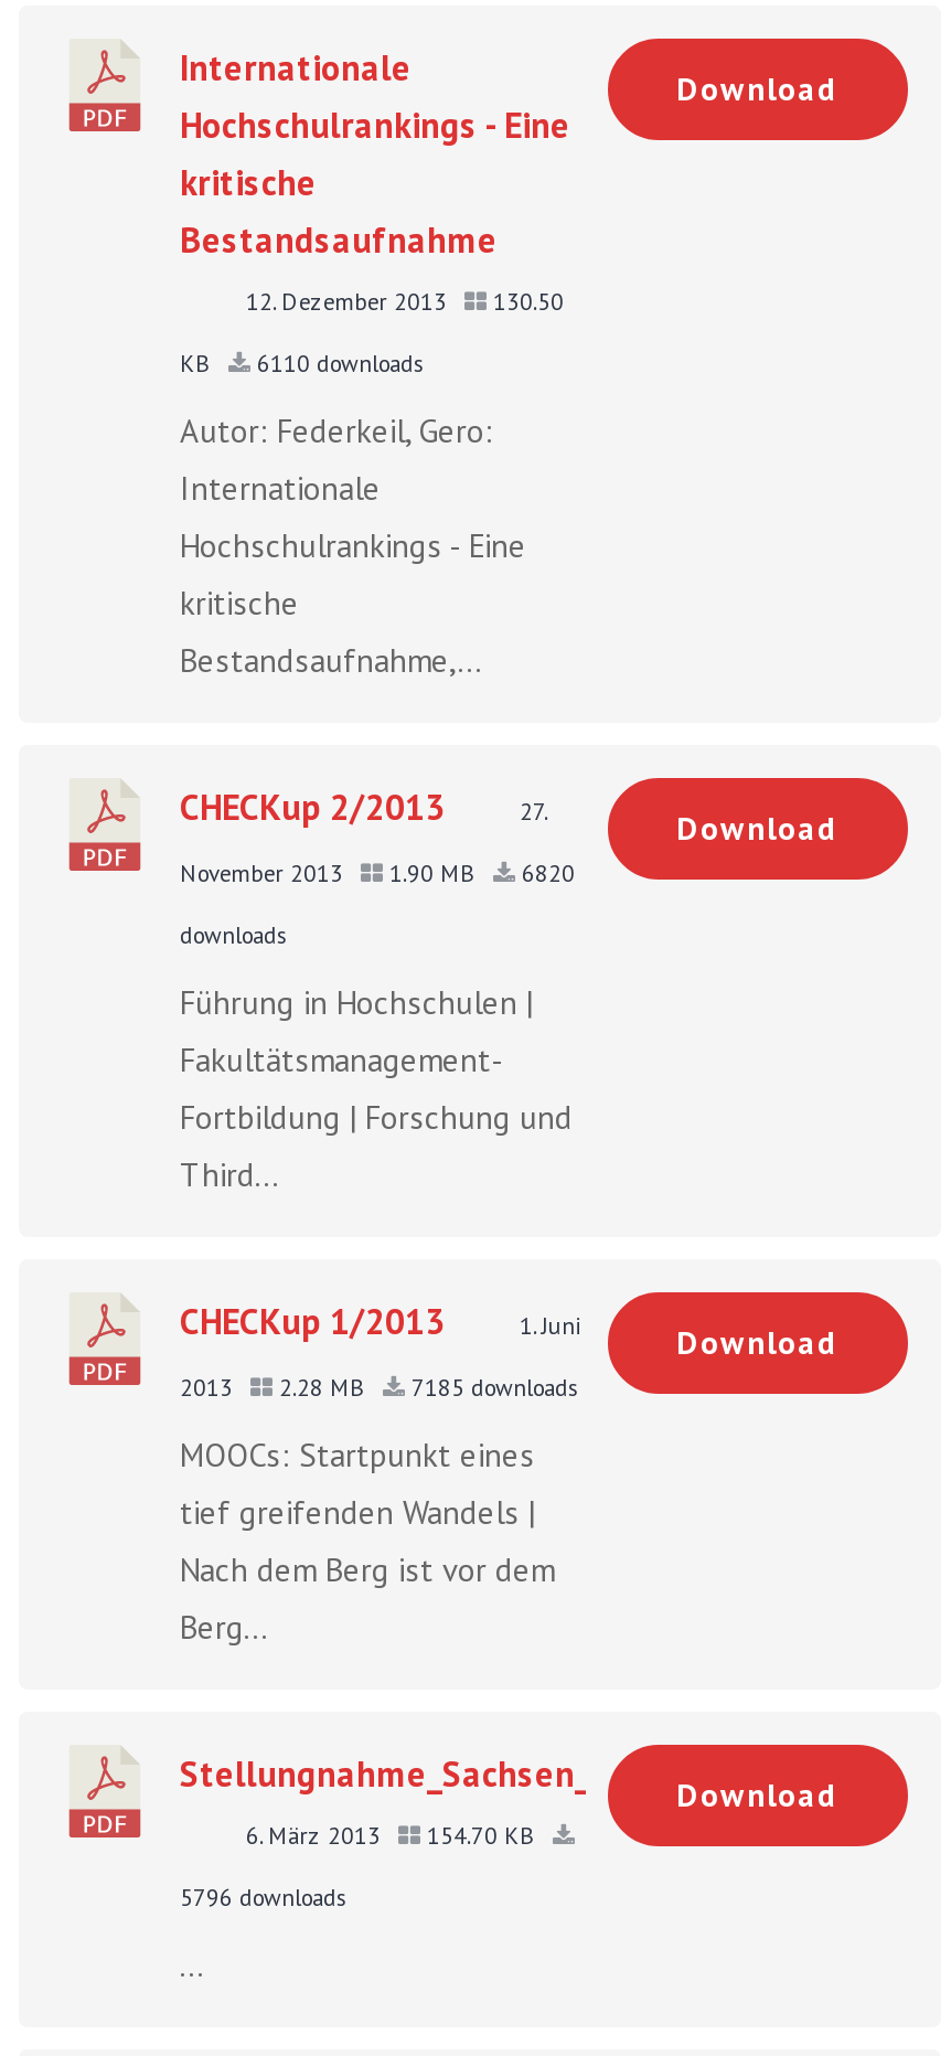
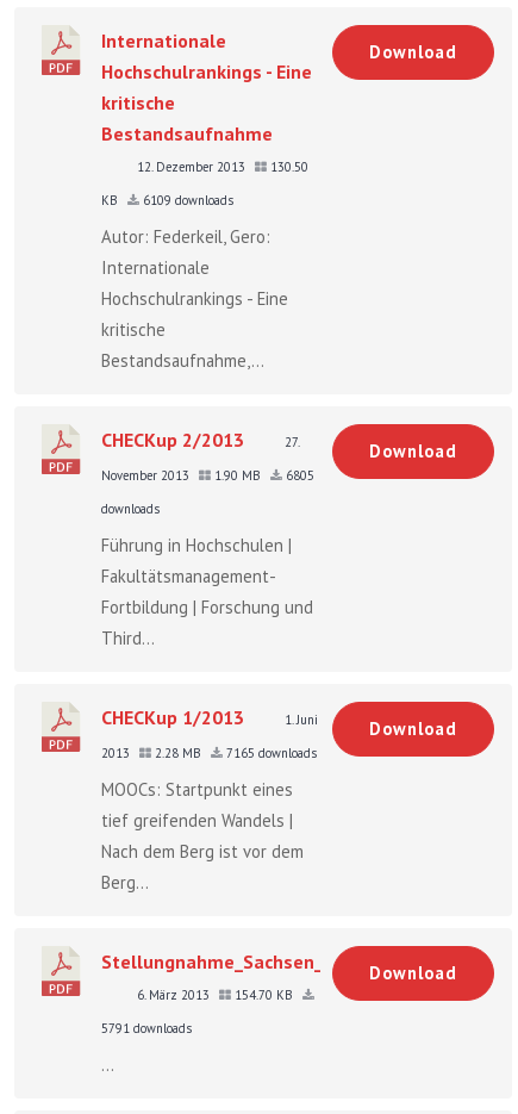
[180,347,425,377] KB 6110 downloads -> [101,191,233,208] KB 6109 downloads
[180,856,575,887] November 2013 1.90 MB 6820 -> [101,466,314,483] November 2013 1.90 MB 6805
[180,1371,579,1402] 2013 2.28 MB 7185 downloads -> [101,744,317,761] 2013 2.28 MB 7165 downloads
[180,1881,348,1911] 5796 downloads -> [101,1019,192,1036] 5791 downloads

